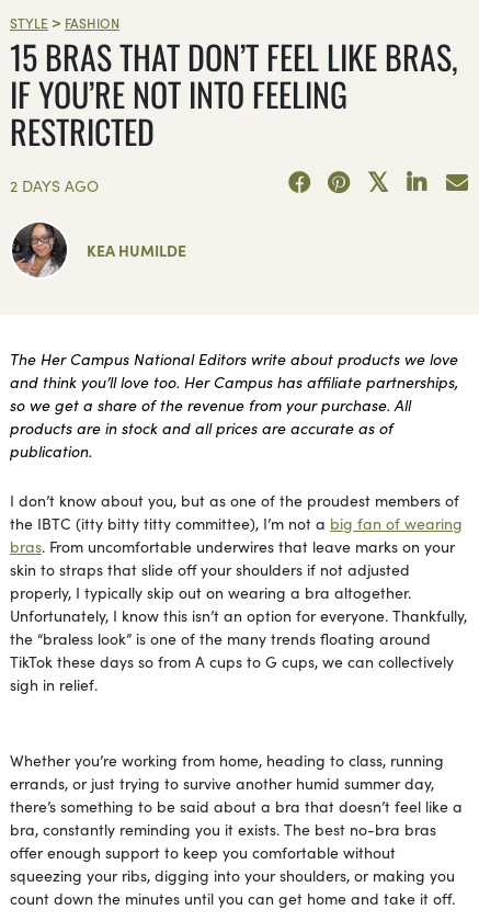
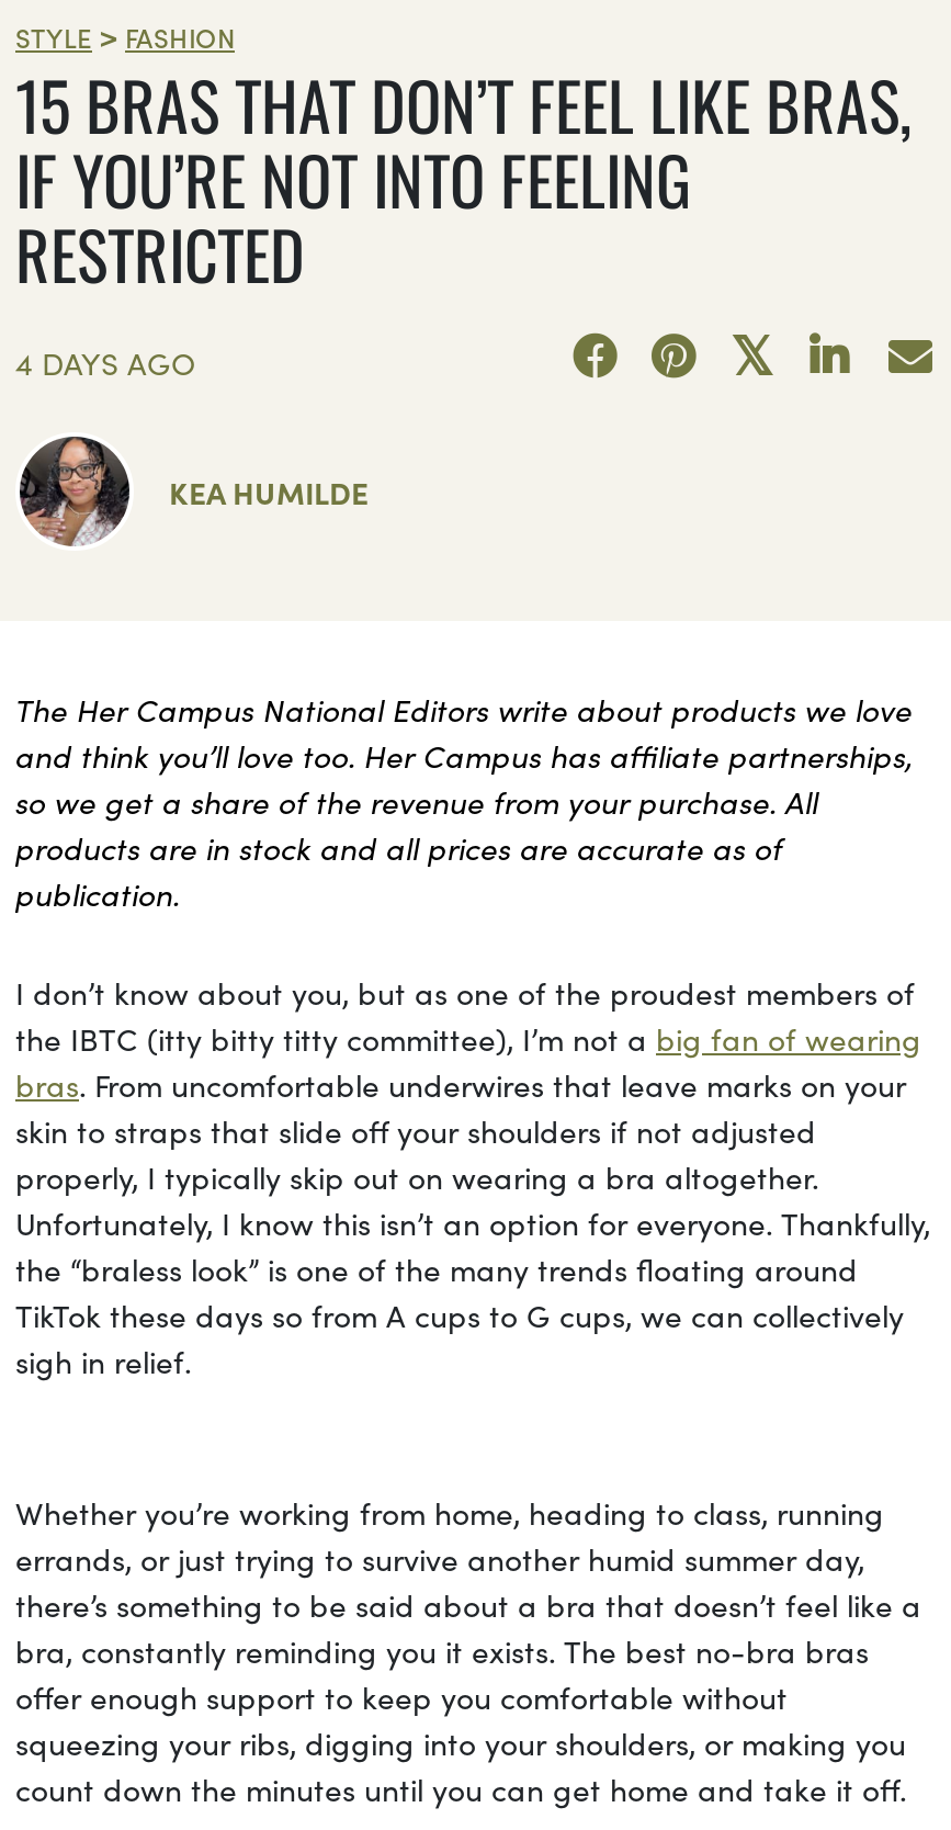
[10,174,99,196] 2 DAYS AGO -> [15,339,195,383] 4 DAYS AGO

